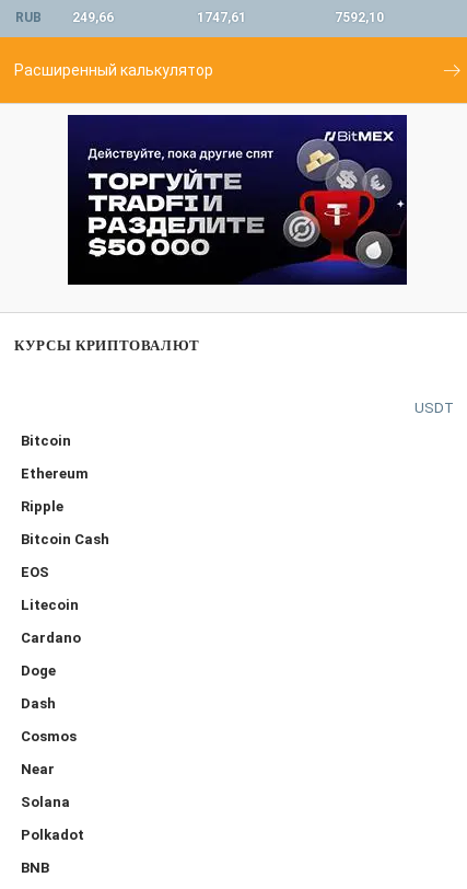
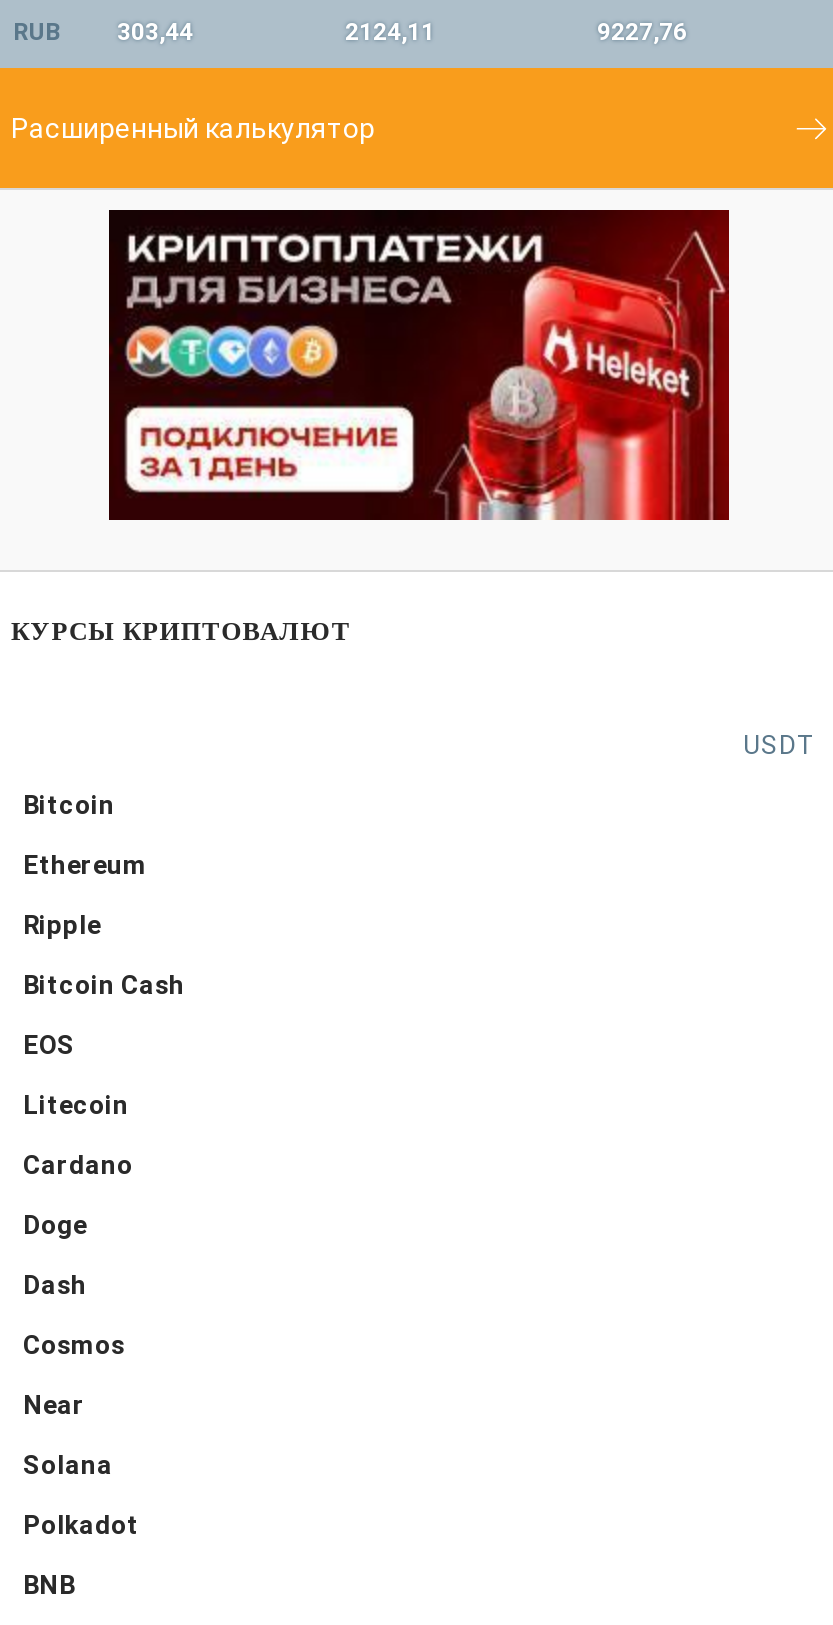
[15,9,114,25] RUB 249,66 -> [13,17,193,45] RUB 303,44
[197,9,246,25] 1747,61 -> [345,17,435,45] 2124,11
[335,9,384,25] 7592,10 -> [597,17,687,45] 9227,76
[68,114,408,286] [image] -> [109,208,731,522] [image]

